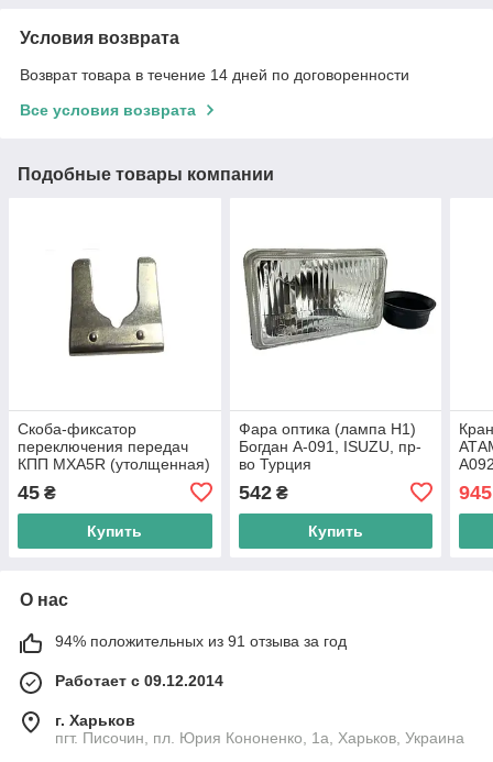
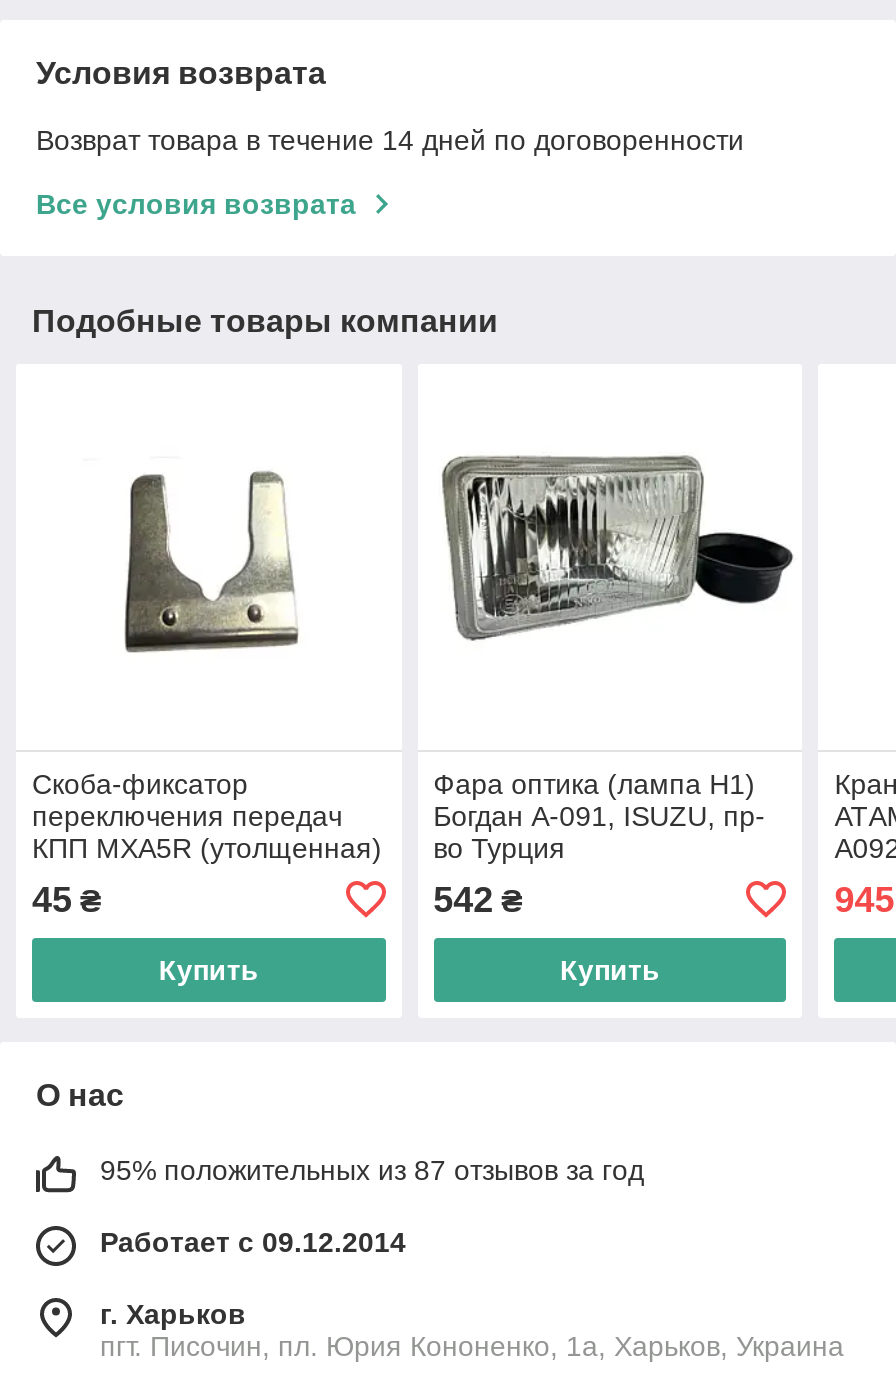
[55,632,347,650] 94% положительных из 91 отзыва за год -> [100,1154,644,1186] 95% положительных из 87 отзывов за год

